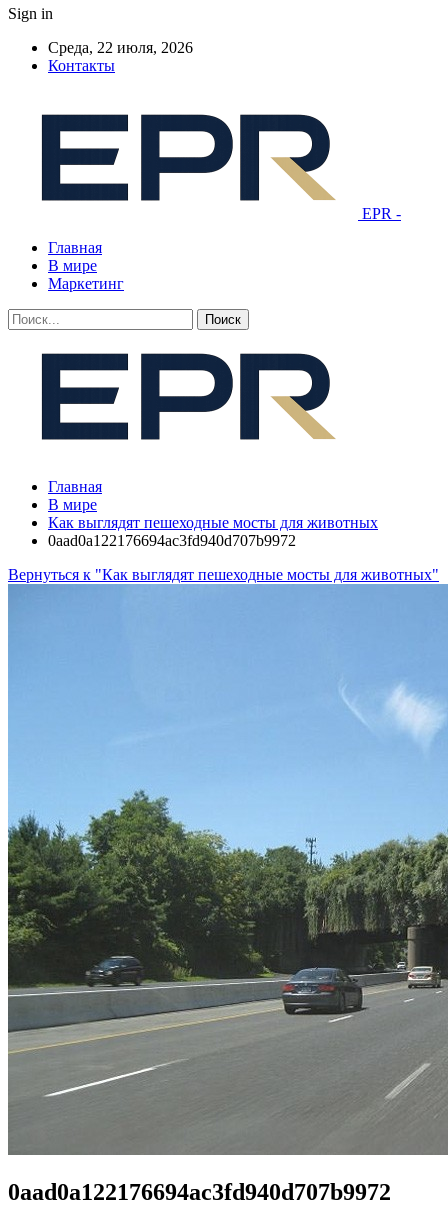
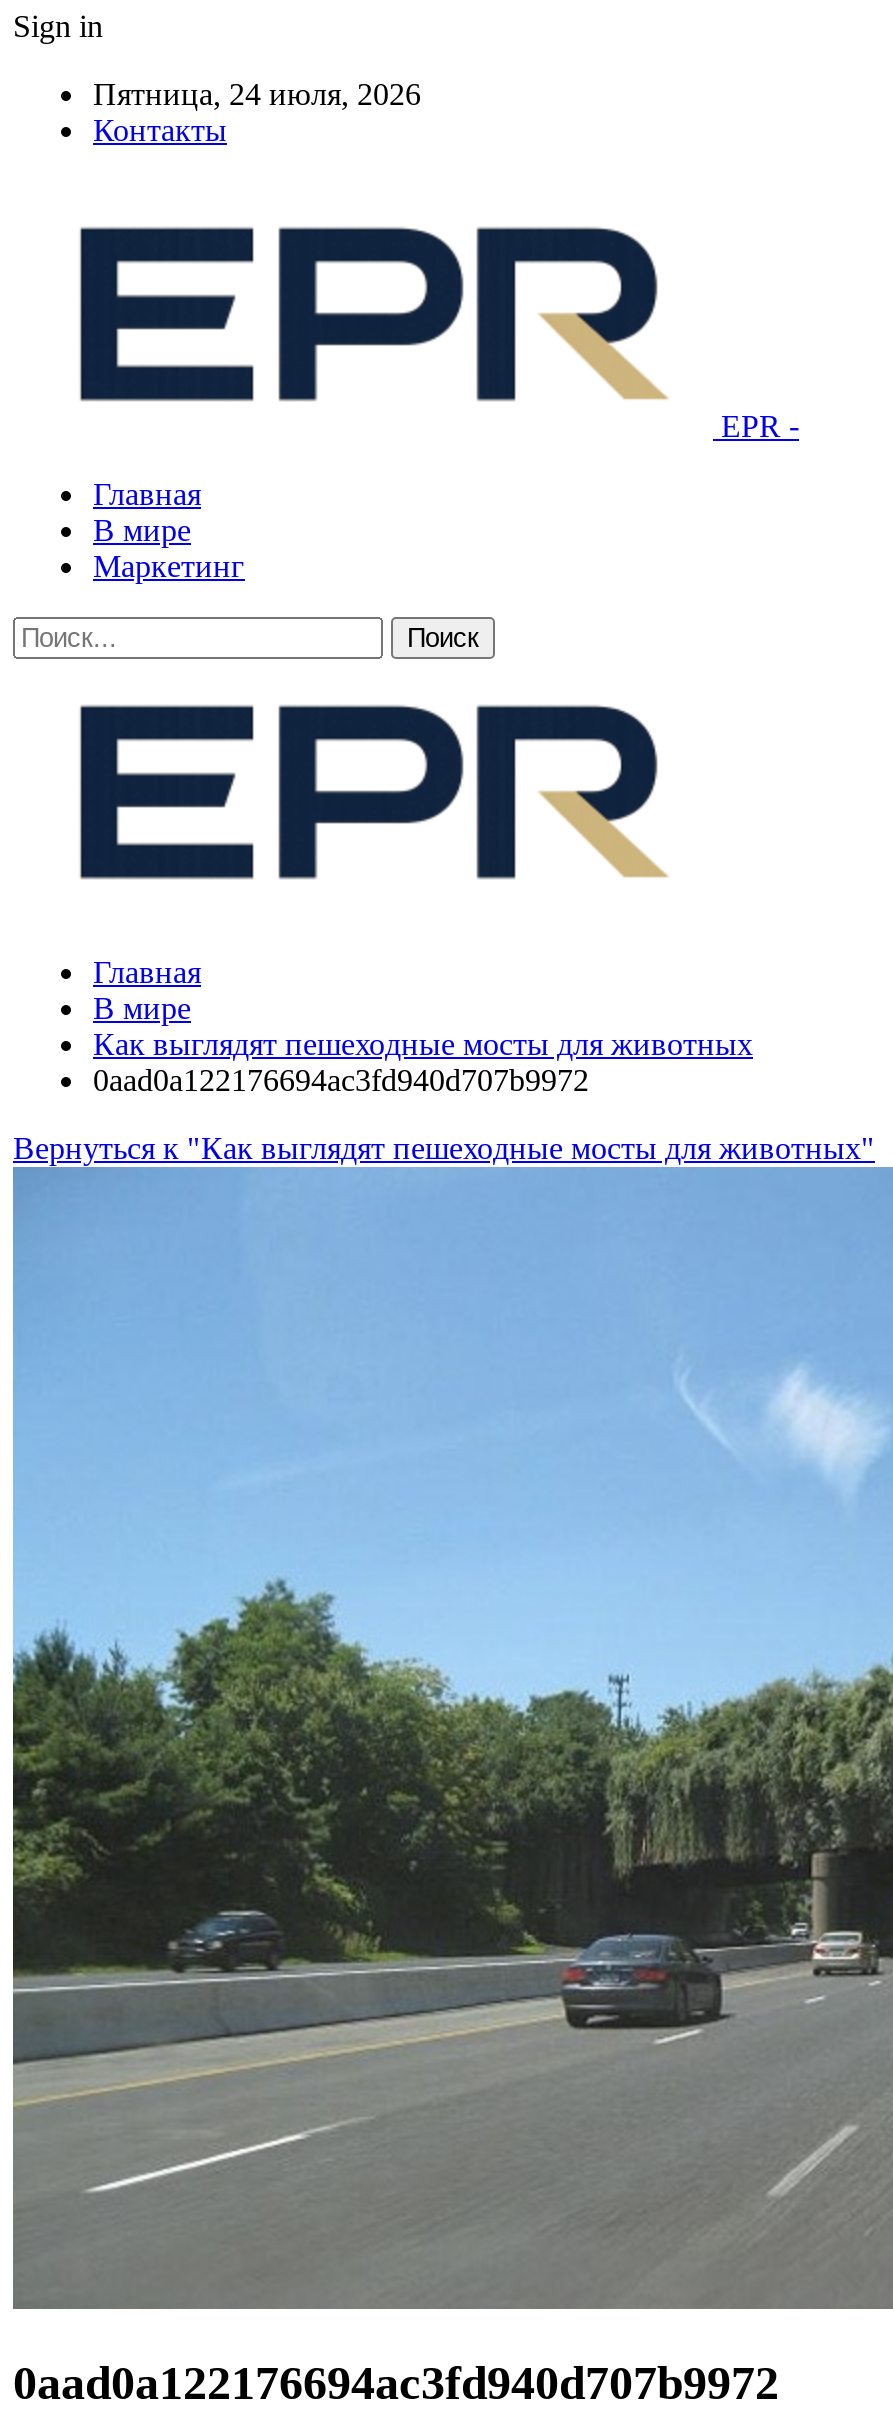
[48,39,193,56] Среда, 22 июля, 2026 -> [93,77,421,111] Пятница, 24 июля, 2026

